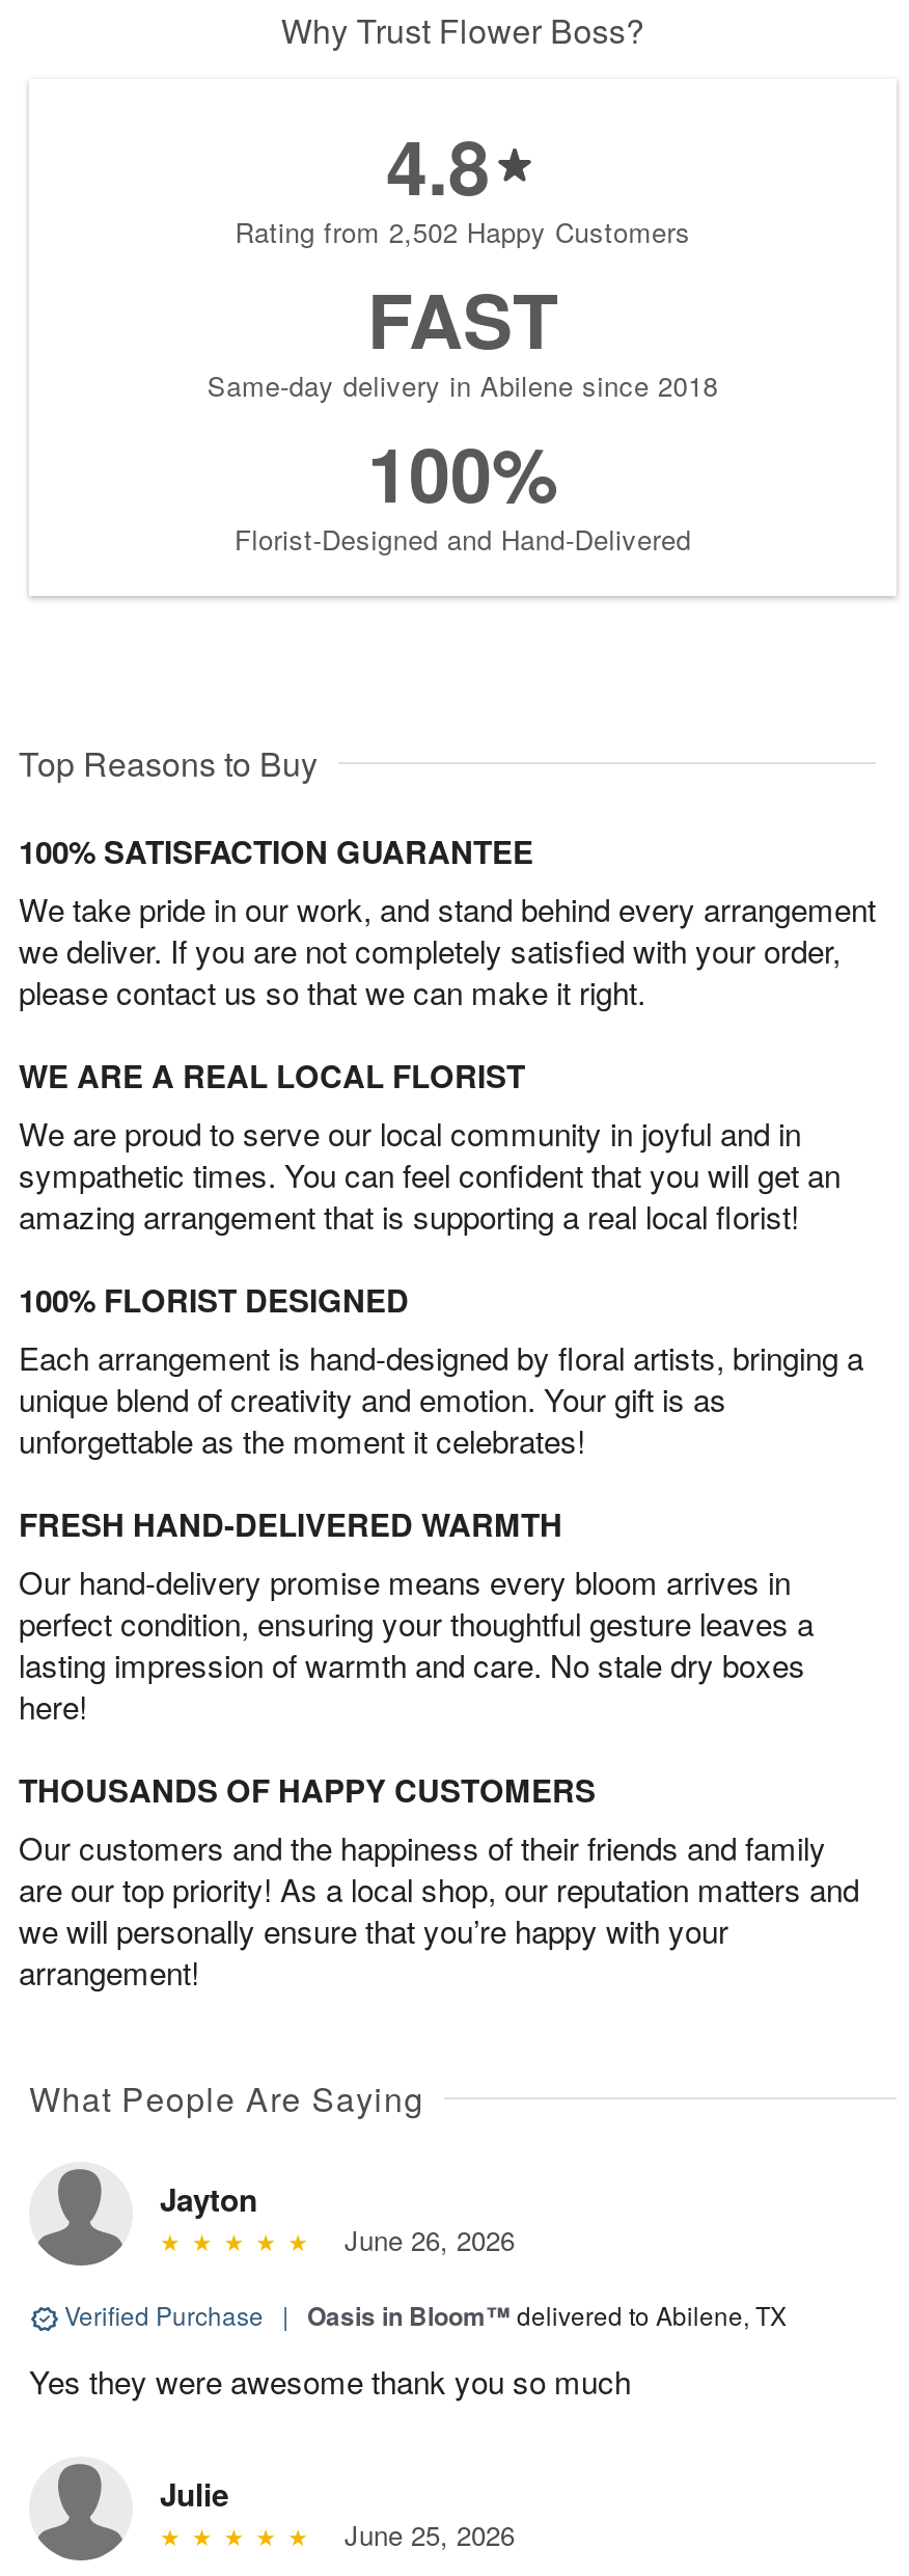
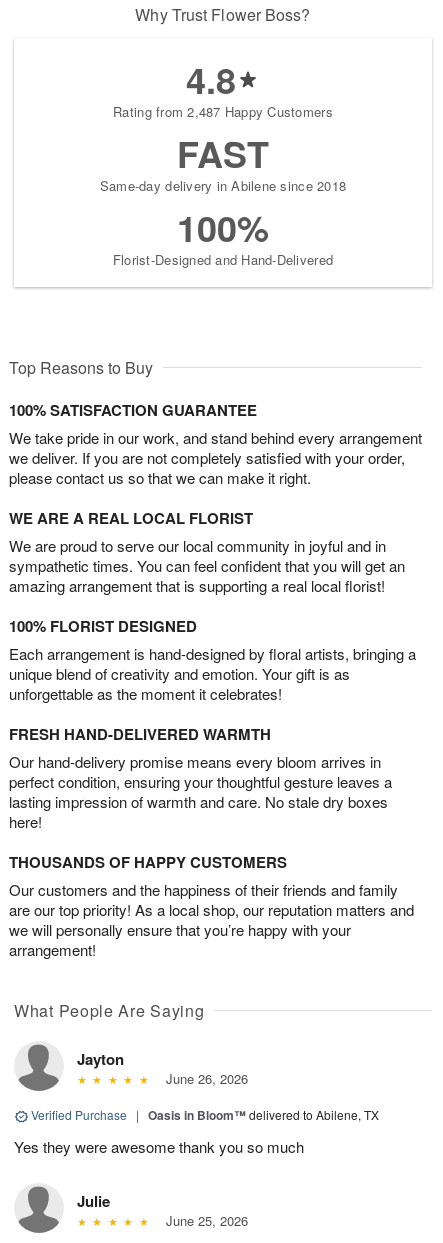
[235,213,691,252] Rating from 2,502 Happy Customers -> [113,102,333,121] Rating from 2,487 Happy Customers

